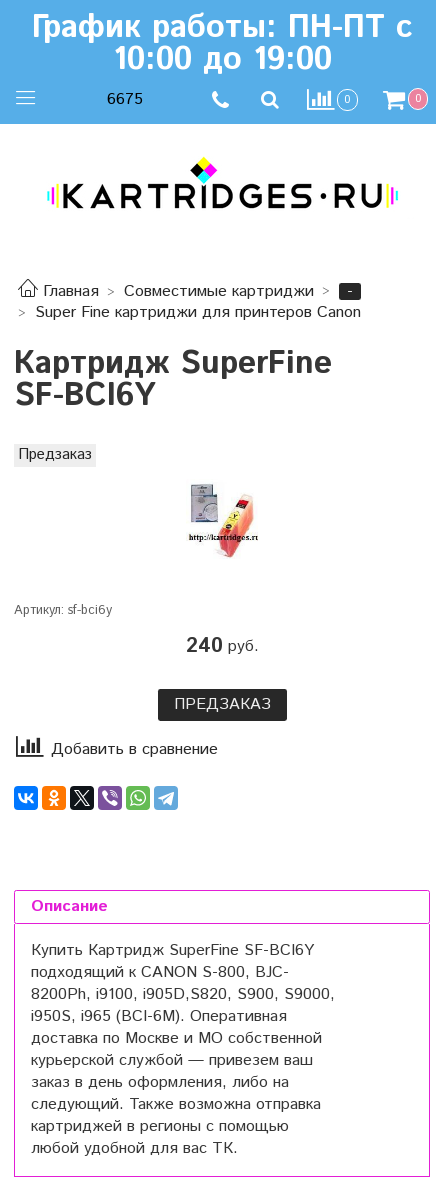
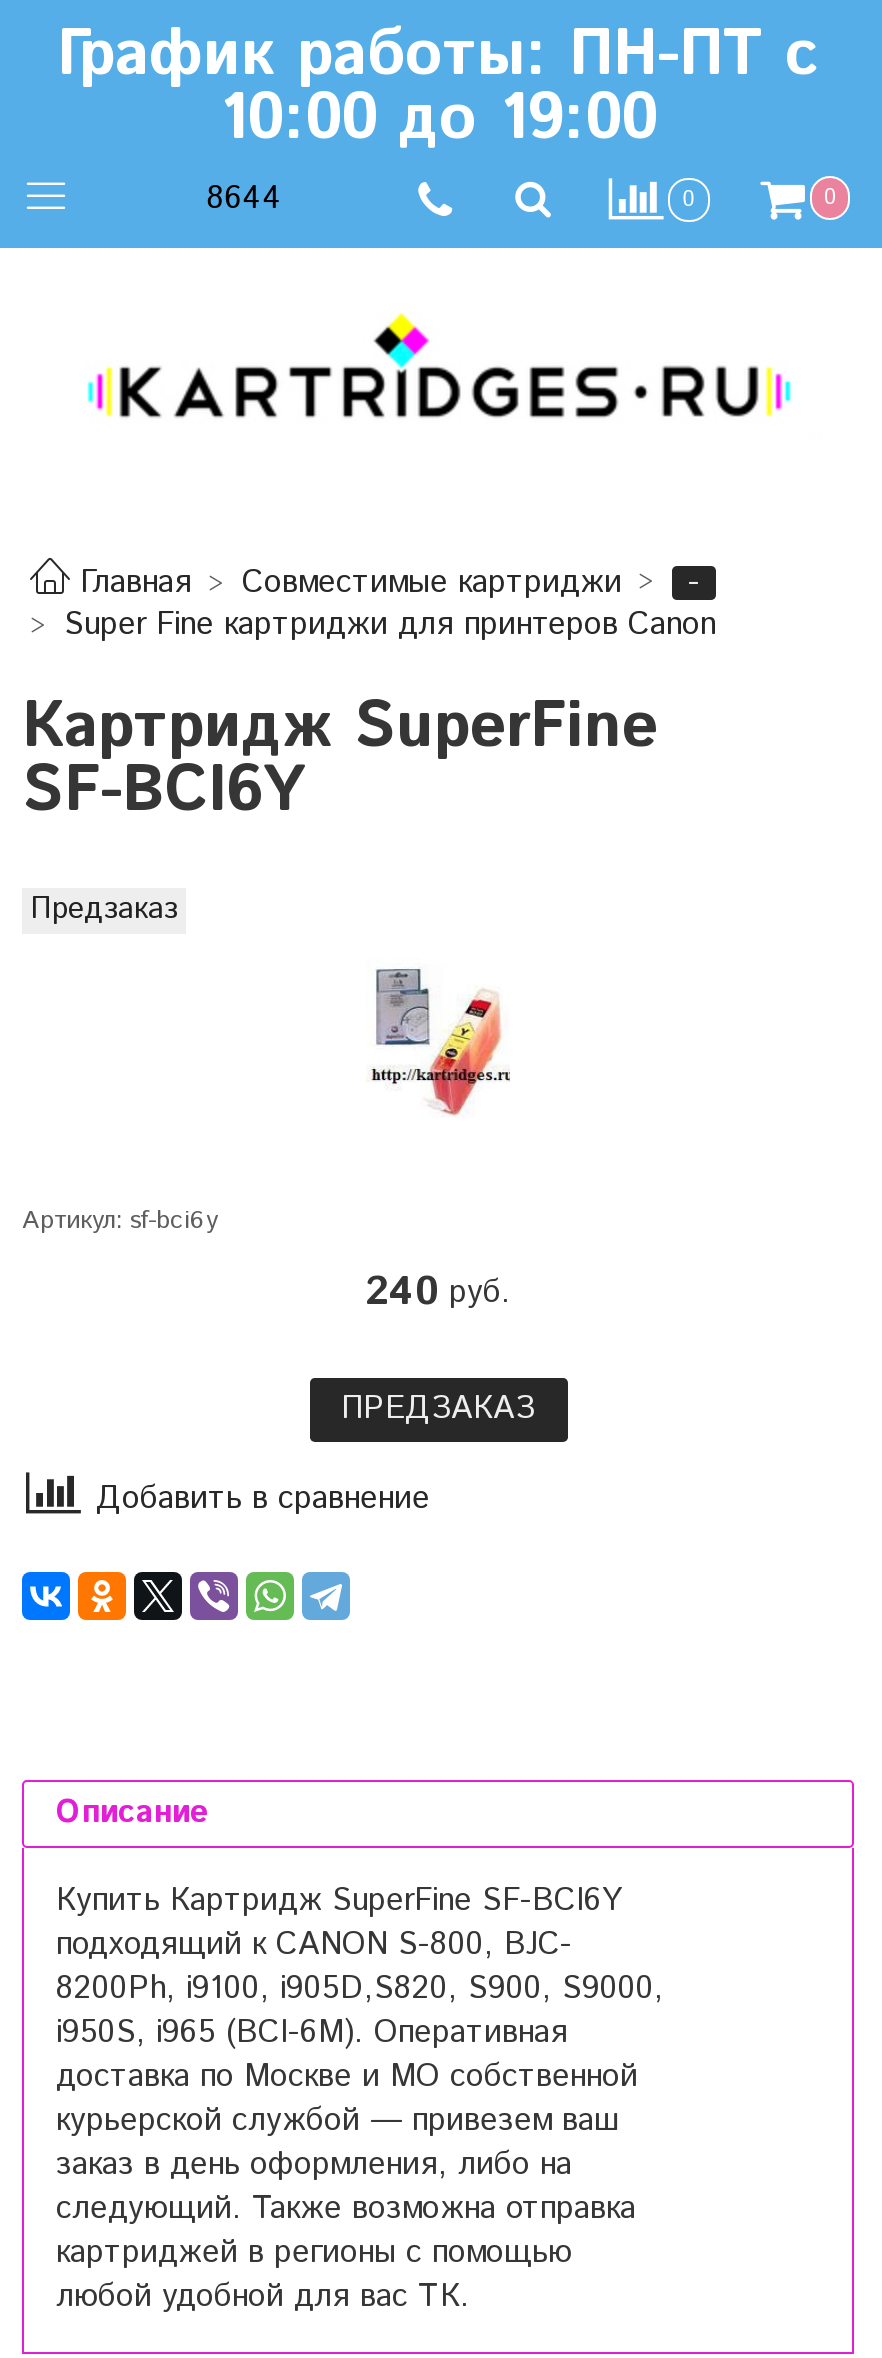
[107,88,143,111] 6675 -> [207,176,283,222] 8644

